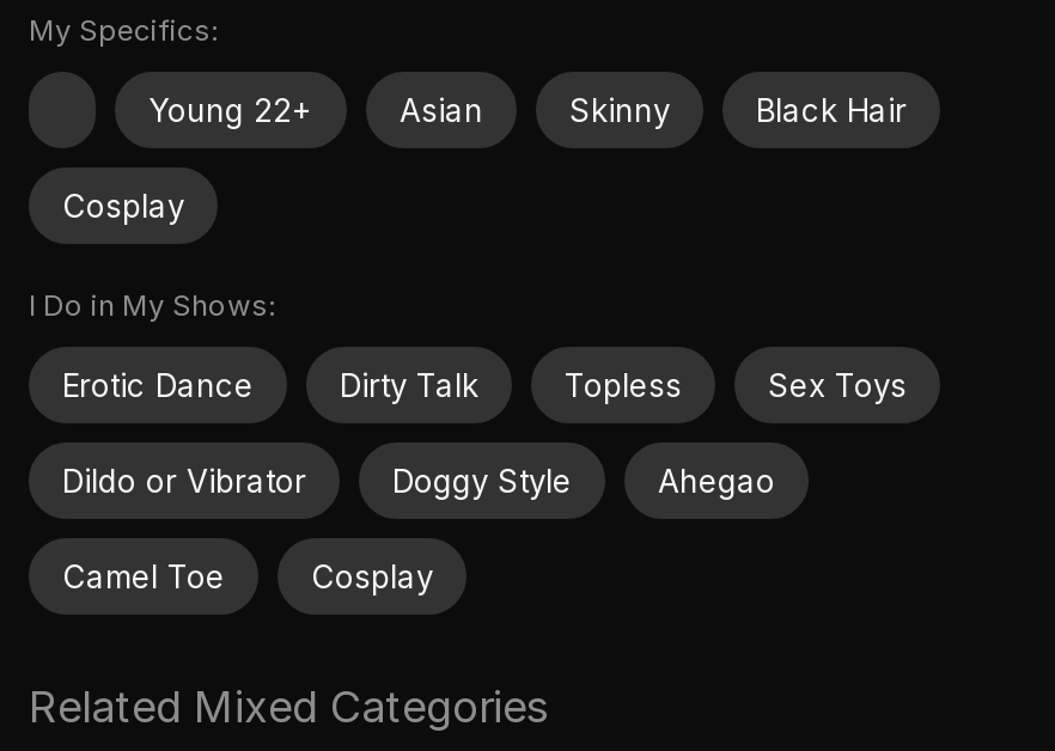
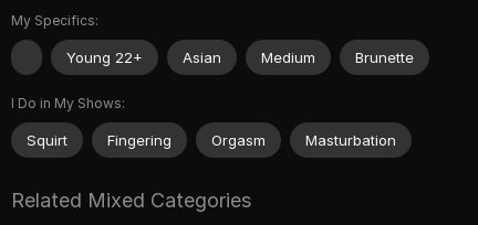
[62,90,907,224] Skinny | Black Hair | Cosplay -> [261,48,414,66] Medium | Brunette
[62,365,907,594] Erotic Dance | Dirty Talk | Topless | Sex Toys | Dildo or Vibrator | Doggy Style | Ahegao | Camel Toe | Cosplay -> [27,131,396,148] Squirt | Fingering | Orgasm | Masturbation

